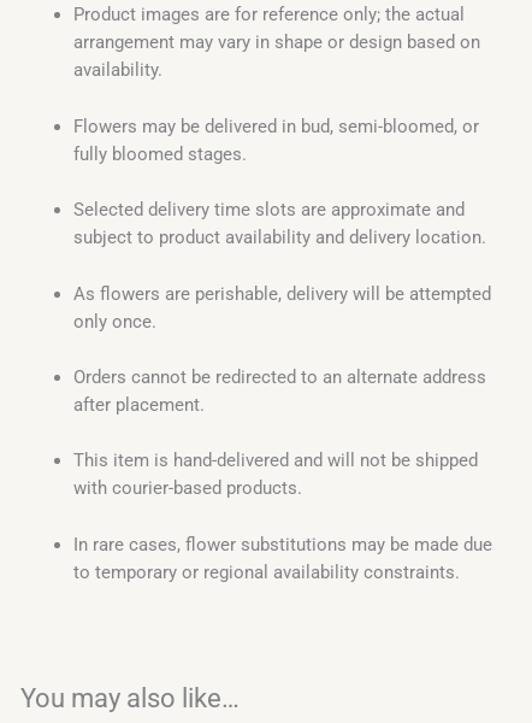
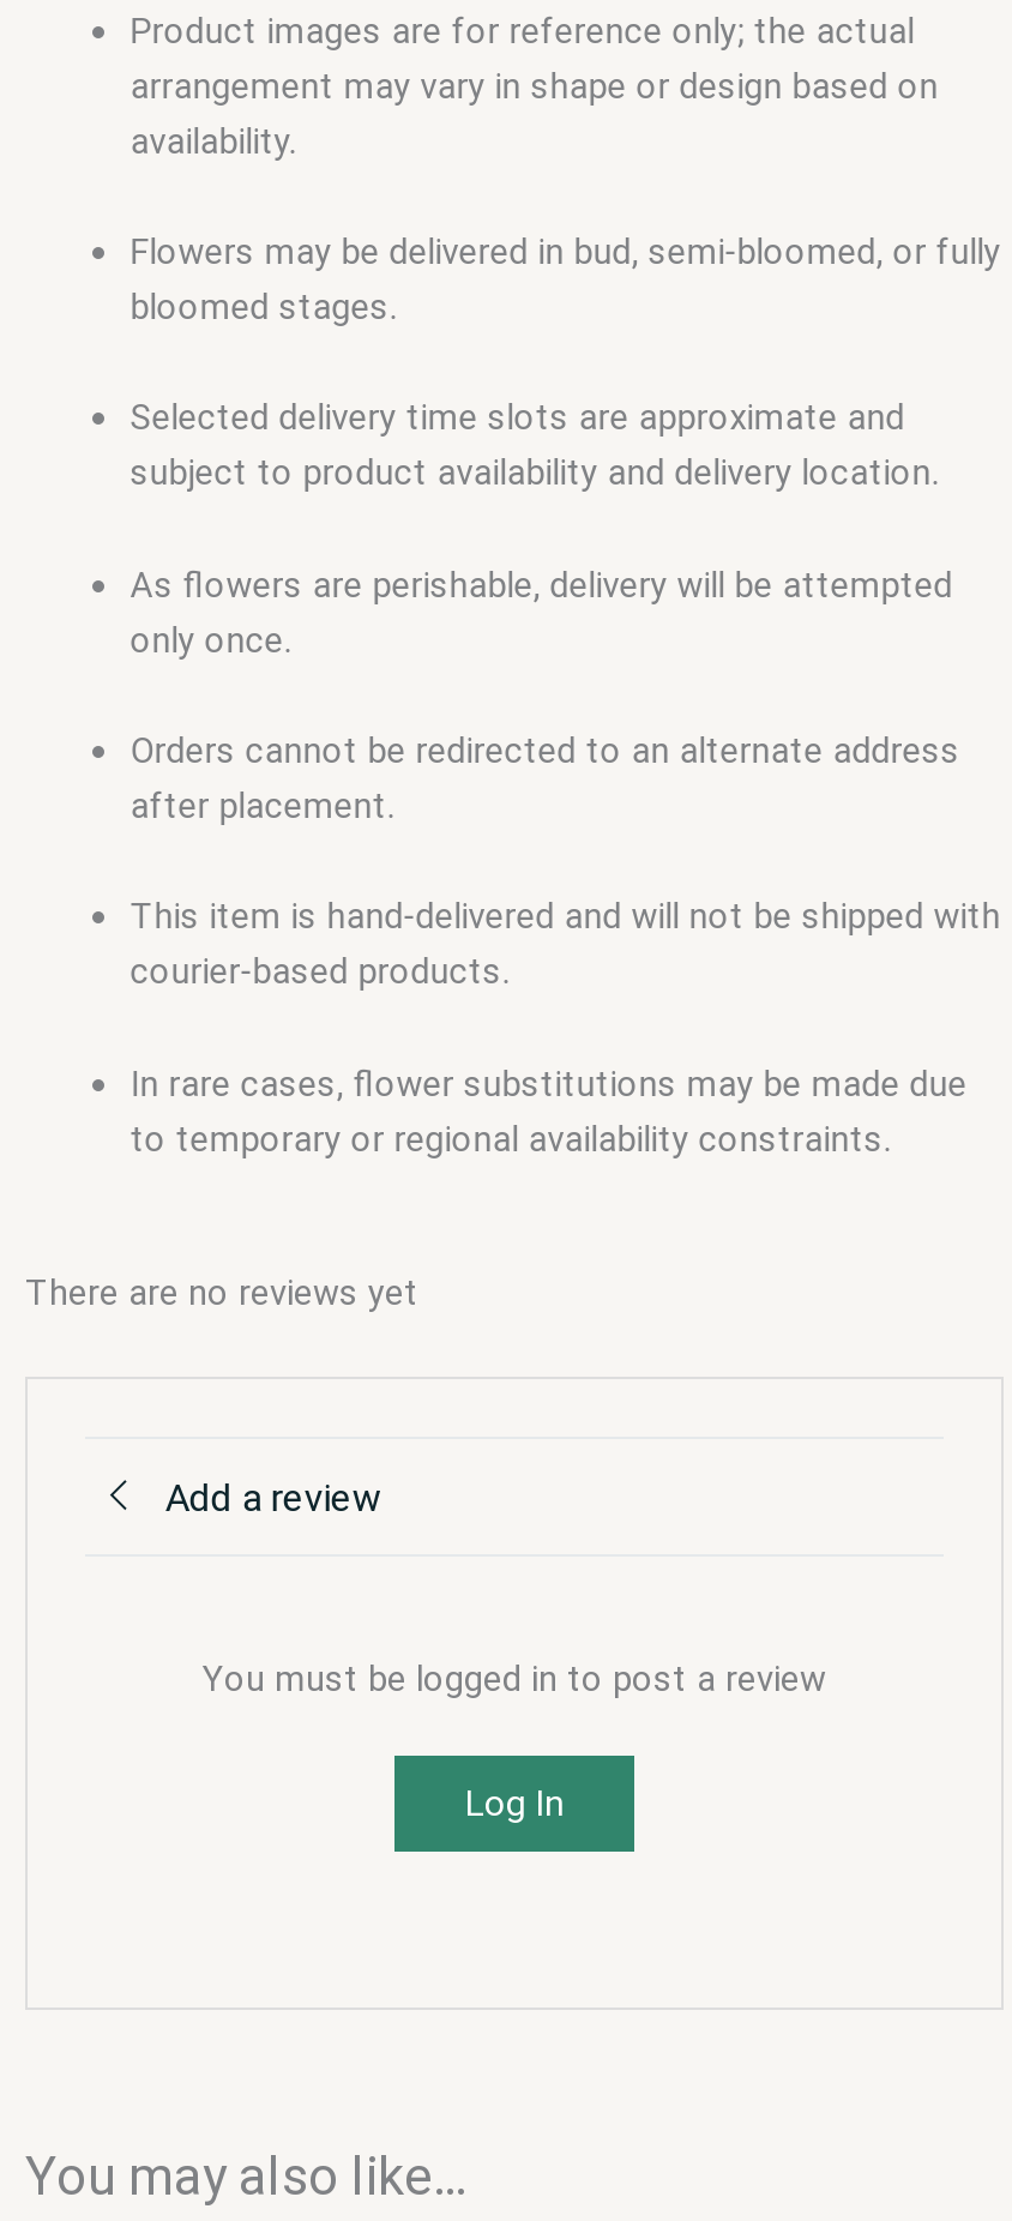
none -> [25,1270,418,1313] There are no reviews yet
none -> [165,1474,381,1520] Add a review
none -> [203,1658,826,1825] You must be logged in to post a review | Log In

